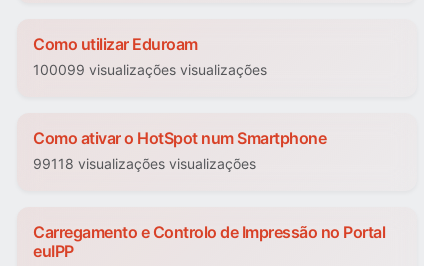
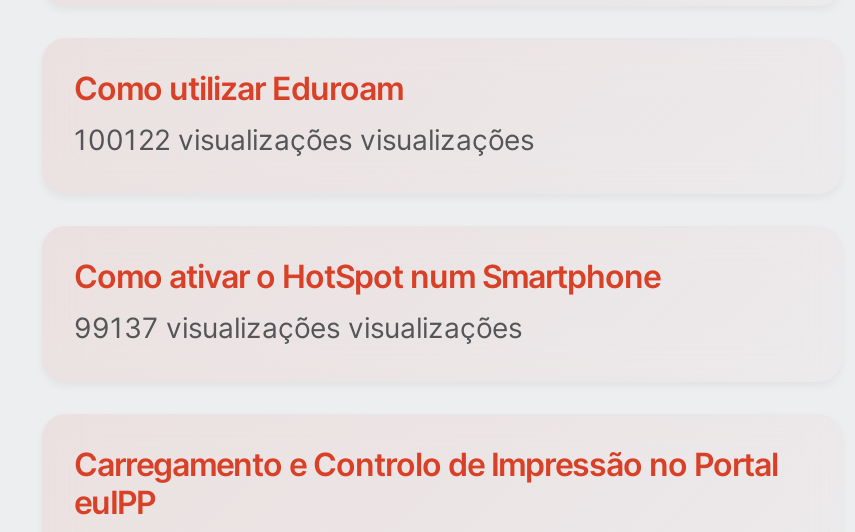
[33,61,267,78] 100099 visualizações visualizações -> [74,123,534,157] 100122 visualizações visualizações
[33,155,256,172] 99118 visualizações visualizações -> [74,311,522,345] 99137 visualizações visualizações

